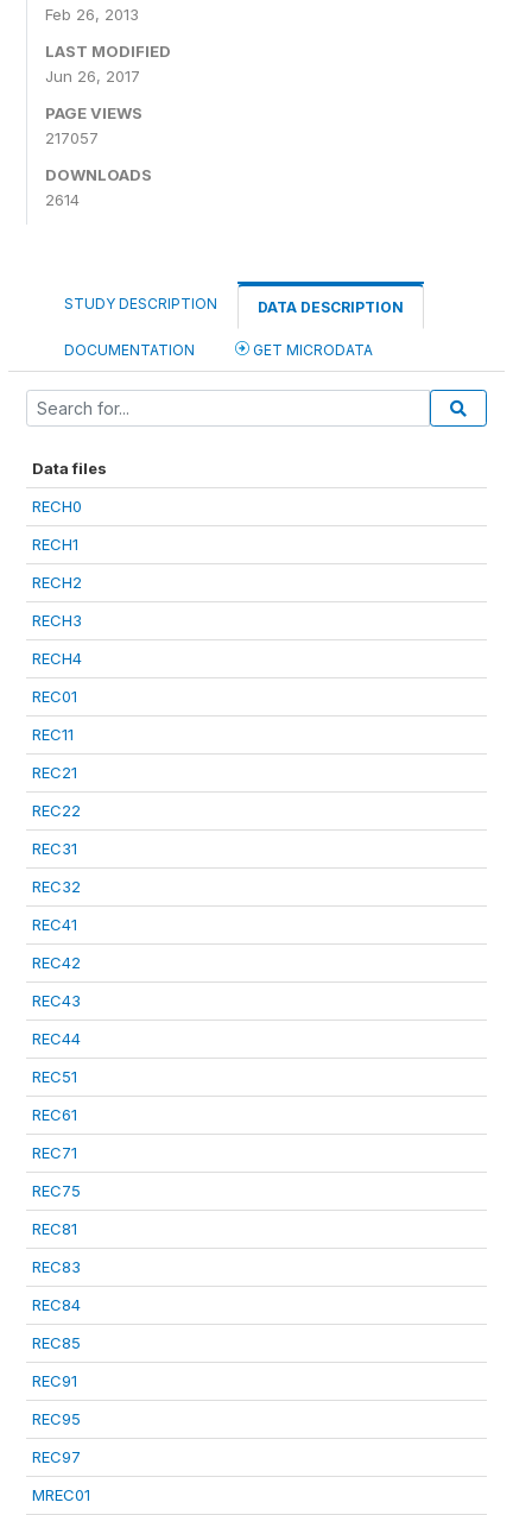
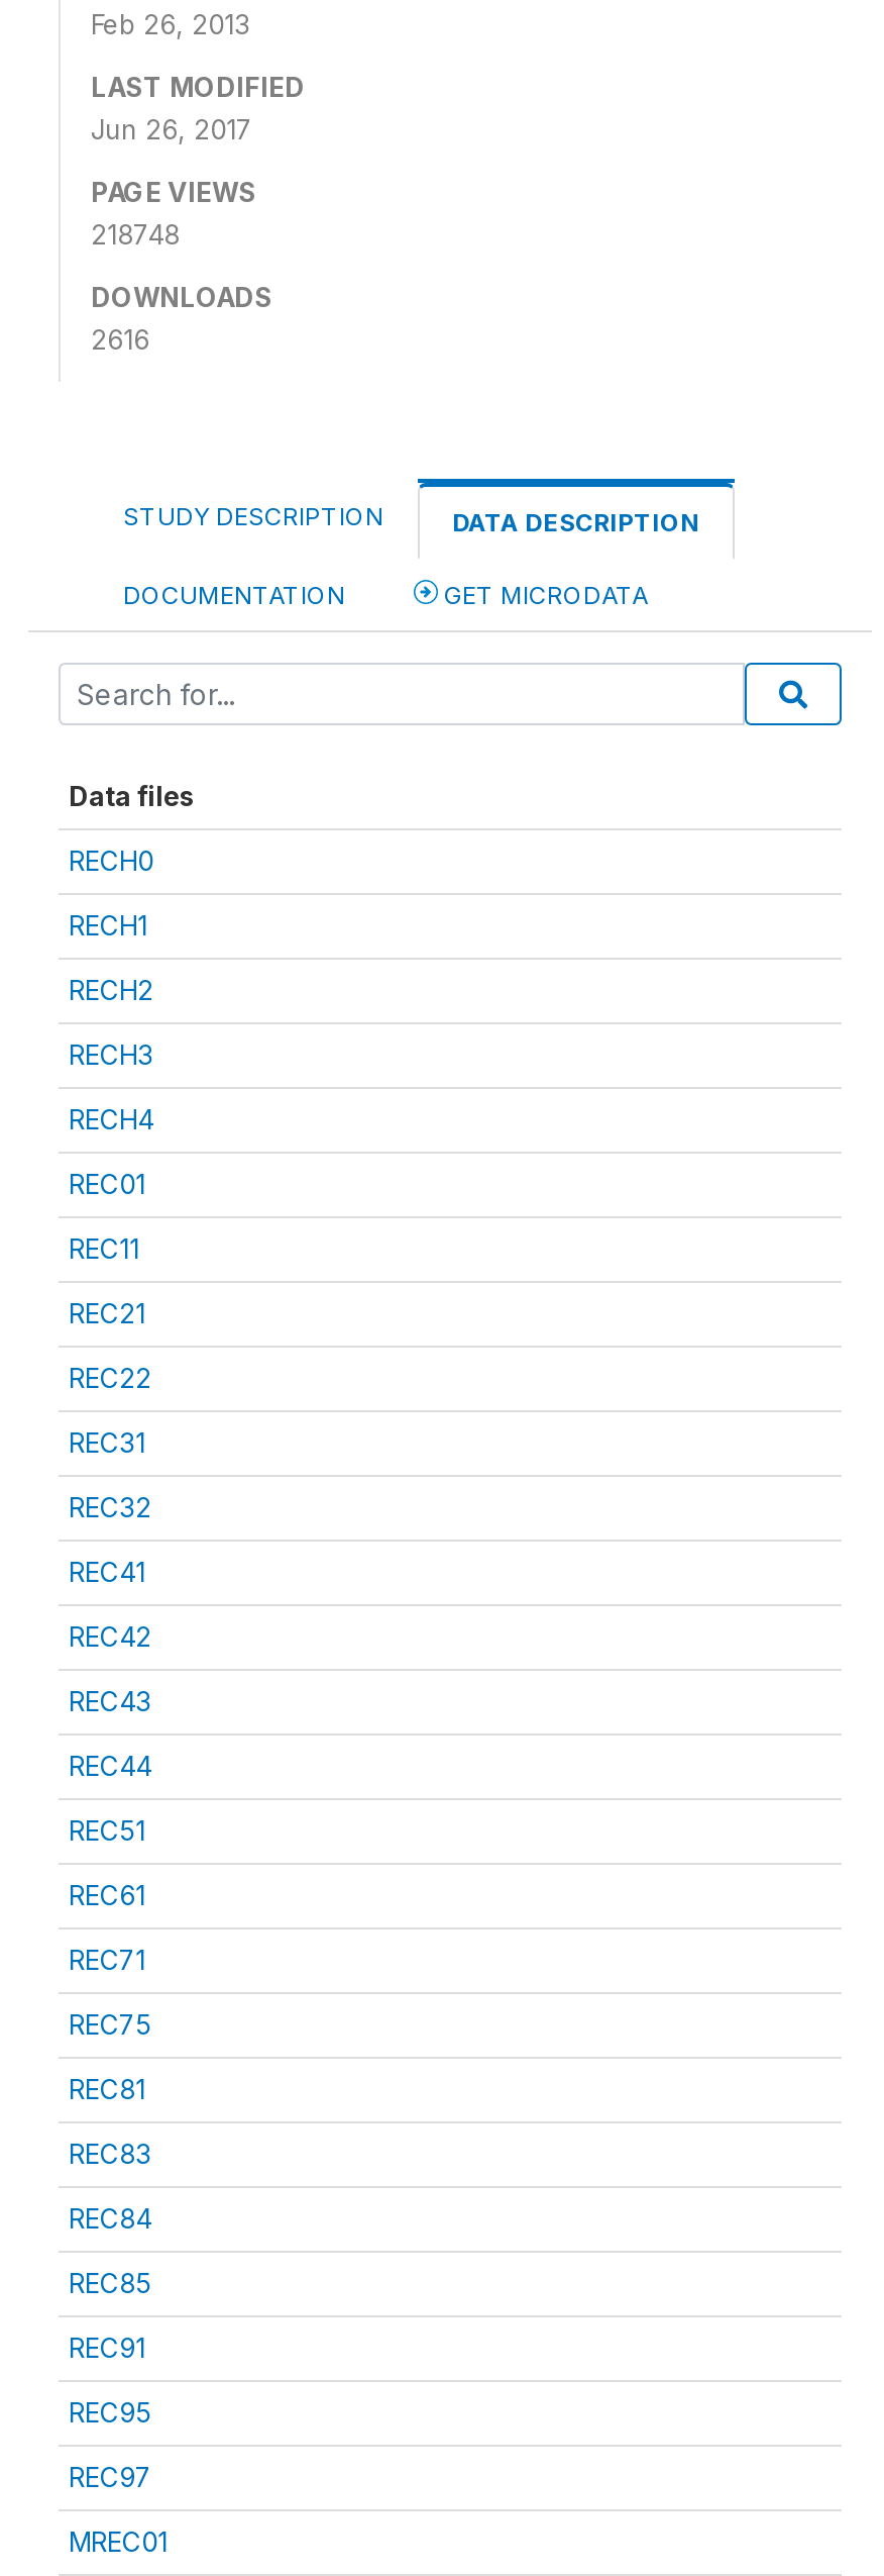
[45,128,99,147] 217057 -> [91,217,180,250] 218748
[45,190,80,209] 2614 -> [91,322,149,355] 2616

